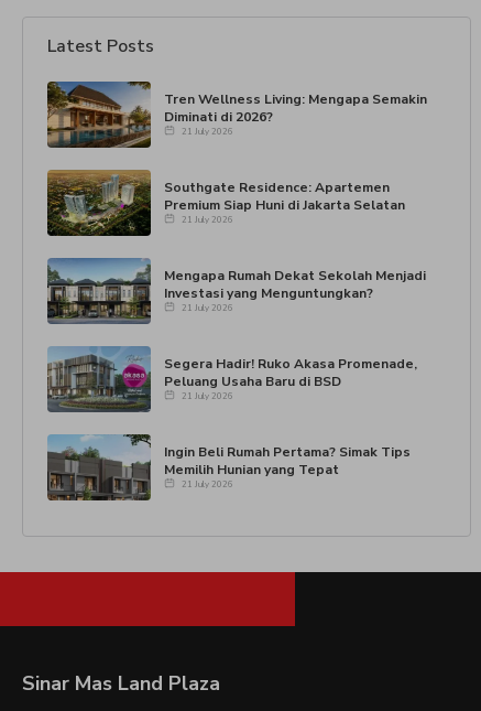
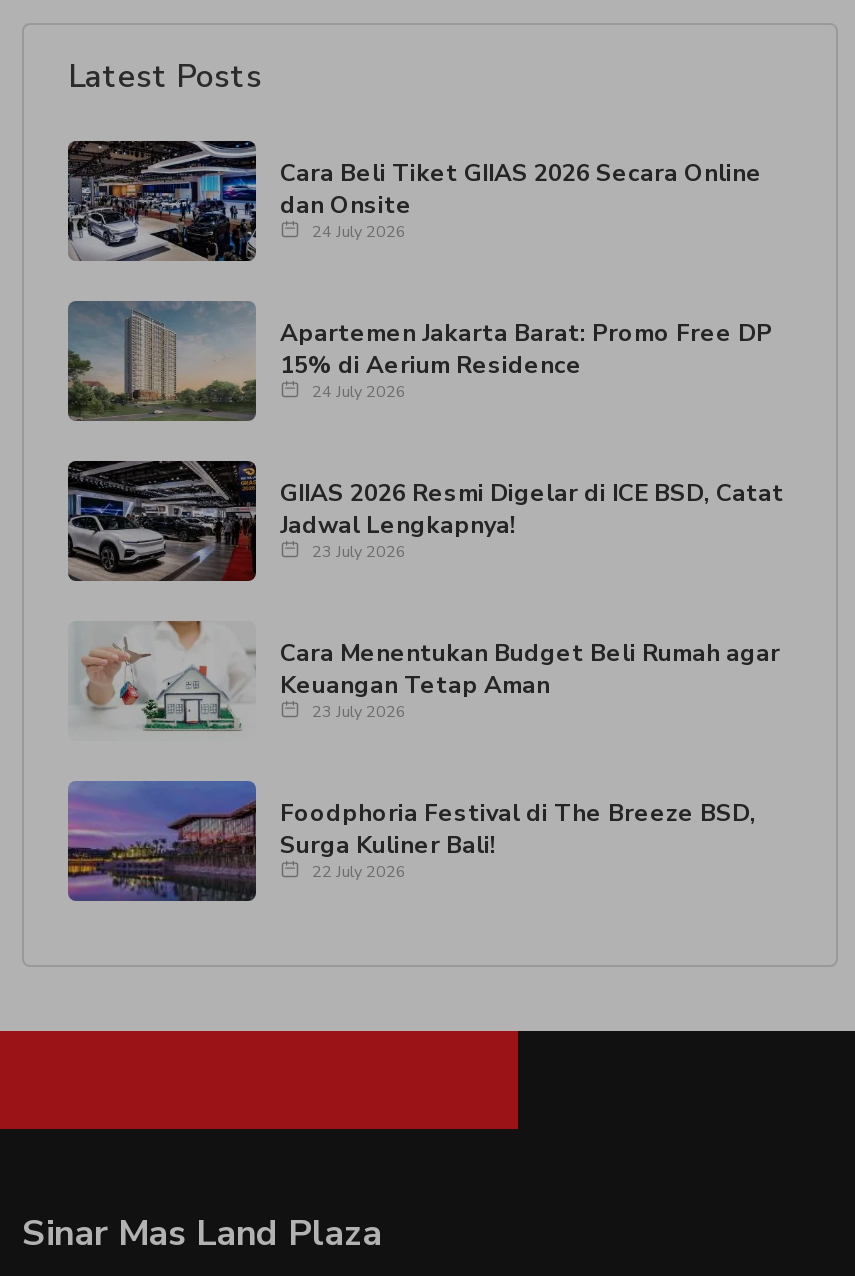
[46,80,427,149] [image] | Tren Wellness Living: Mengapa Semakin | Diminati di 2026? | 21 July 2026 -> [66,139,762,263] [image] | Cara Beli Tiket GIIAS 2026 Secara Online | dan Onsite | 24 July 2026
[46,169,405,237] [image] | Southgate Residence: Apartemen | Premium Siap Huni di Jakarta Selatan | 21 July 2026 -> [66,299,772,423] [image] | Apartemen Jakarta Barat: Promo Free DP | 15% di Aerium Residence | 24 July 2026
[46,257,426,325] [image] | Mengapa Rumah Dekat Sekolah Menjadi | Investasi yang Menguntungkan? | 21 July 2026 -> [66,459,784,583] [image] | GIIAS 2026 Resmi Digelar di ICE BSD, Catat | Jadwal Lengkapnya! | 23 July 2026
[46,345,417,413] [image] | Segera Hadir! Ruko Akasa Promenade, | Peluang Usaha Baru di BSD | 21 July 2026 -> [68,619,780,741] [image] | Cara Menentukan Budget Beli Rumah agar | Keuangan Tetap Aman | 23 July 2026
[46,433,411,502] [image] | Ingin Beli Rumah Pertama? Simak Tips | Memilih Hunian yang Tepat | 21 July 2026 -> [66,779,756,903] [image] | Foodphoria Festival di The Breeze BSD, | Surga Kuliner Bali! | 22 July 2026

